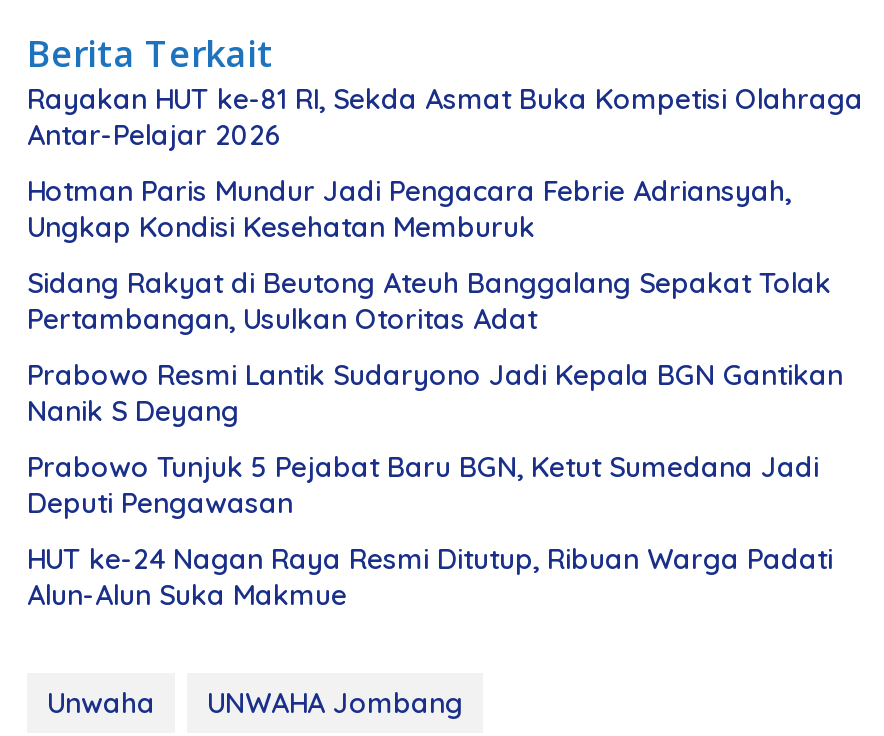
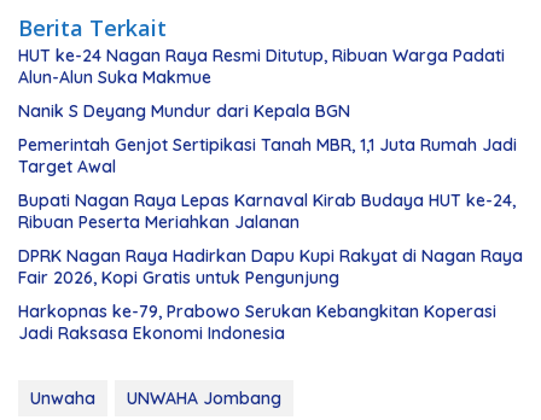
[27,80,863,520] Rayakan HUT ke-81 RI, Sekda Asmat Buka Kompetisi Olahraga | Antar-Pelajar 2026 | Hotman Paris Mundur Jadi Pengacara Febrie Adriansyah, | Ungkap Kondisi Kesehatan Memburuk | Sidang Rakyat di Beutong Ateuh Banggalang Sepakat Tolak | Pertambangan, Usulkan Otoritas Adat | Prabowo Resmi Lantik Sudaryono Jadi Kepala BGN Gantikan | Nanik S Deyang | Prabowo Tunjuk 5 Pejabat Baru BGN, Ketut Sumedana Jadi | Deputi Pengawasan -> none
moved [27,540,833,612] -> [18,44,505,88]: HUT ke-24 Nagan Raya Resmi Ditutup, Ribuan Warga Padati | Alun-Alun Suka Makmue
none -> [18,100,523,343] Nanik S Deyang Mundur dari Kepala BGN | Pemerintah Genjot Sertipikasi Tanah MBR, 1,1 Juta Rumah Jadi | Target Awal | Bupati Nagan Raya Lepas Karnaval Kirab Budaya HUT ke-24, | Ribuan Peserta Meriahkan Jalanan | DPRK Nagan Raya Hadirkan Dapu Kupi Rakyat di Nagan Raya | Fair 2026, Kopi Gratis untuk Pengunjung | Harkopnas ke-79, Prabowo Serukan Kebangkitan Koperasi | Jadi Raksasa Ekonomi Indonesia

